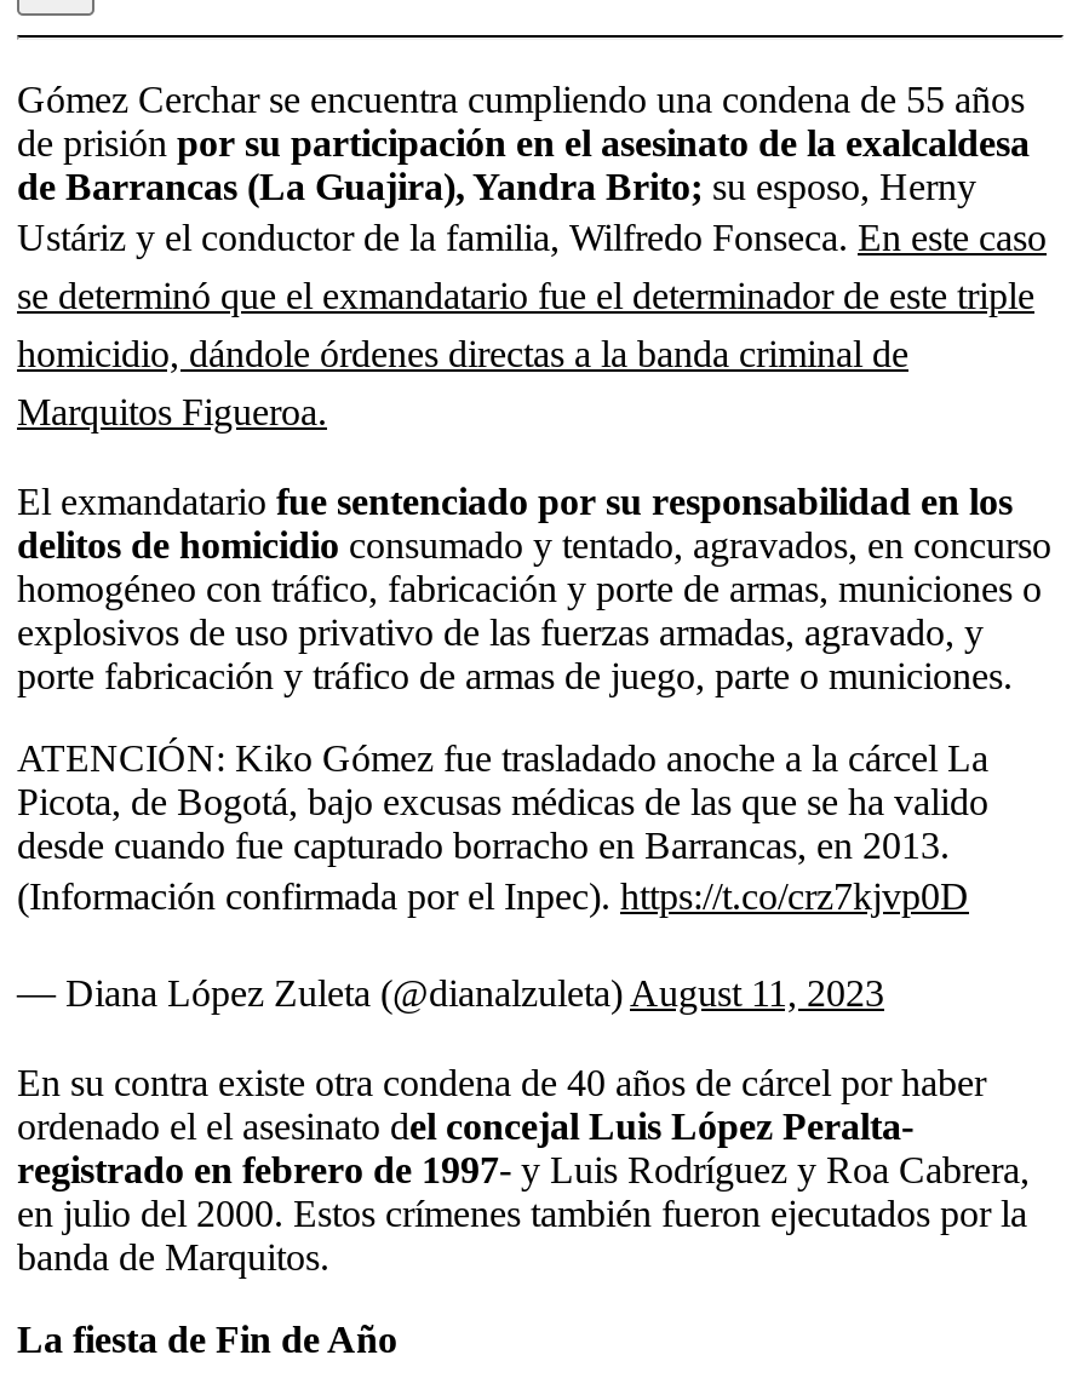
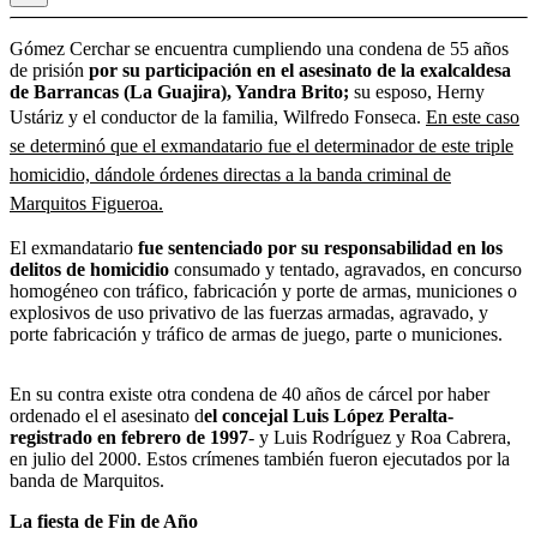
[17,736,988,1013] ATENCIÓN: Kiko Gómez fue trasladado anoche a la cárcel La | Picota, de Bogotá, bajo excusas médicas de las que se ha valido | desde cuando fue capturado borracho en Barrancas, en 2013. | (Información confirmada por el Inpec). https://t.co/crz7kjvp0D | — Diana López Zuleta (@dianalzuleta) August 11, 2023 -> none

